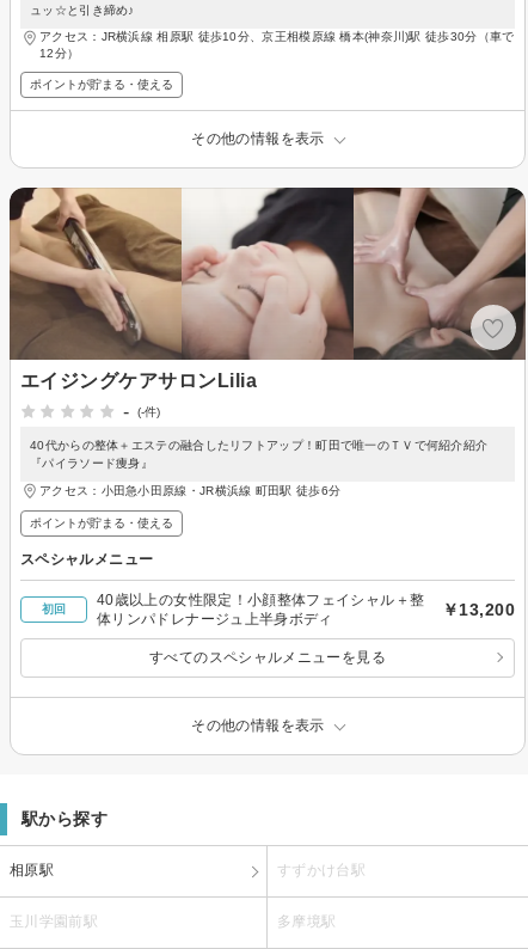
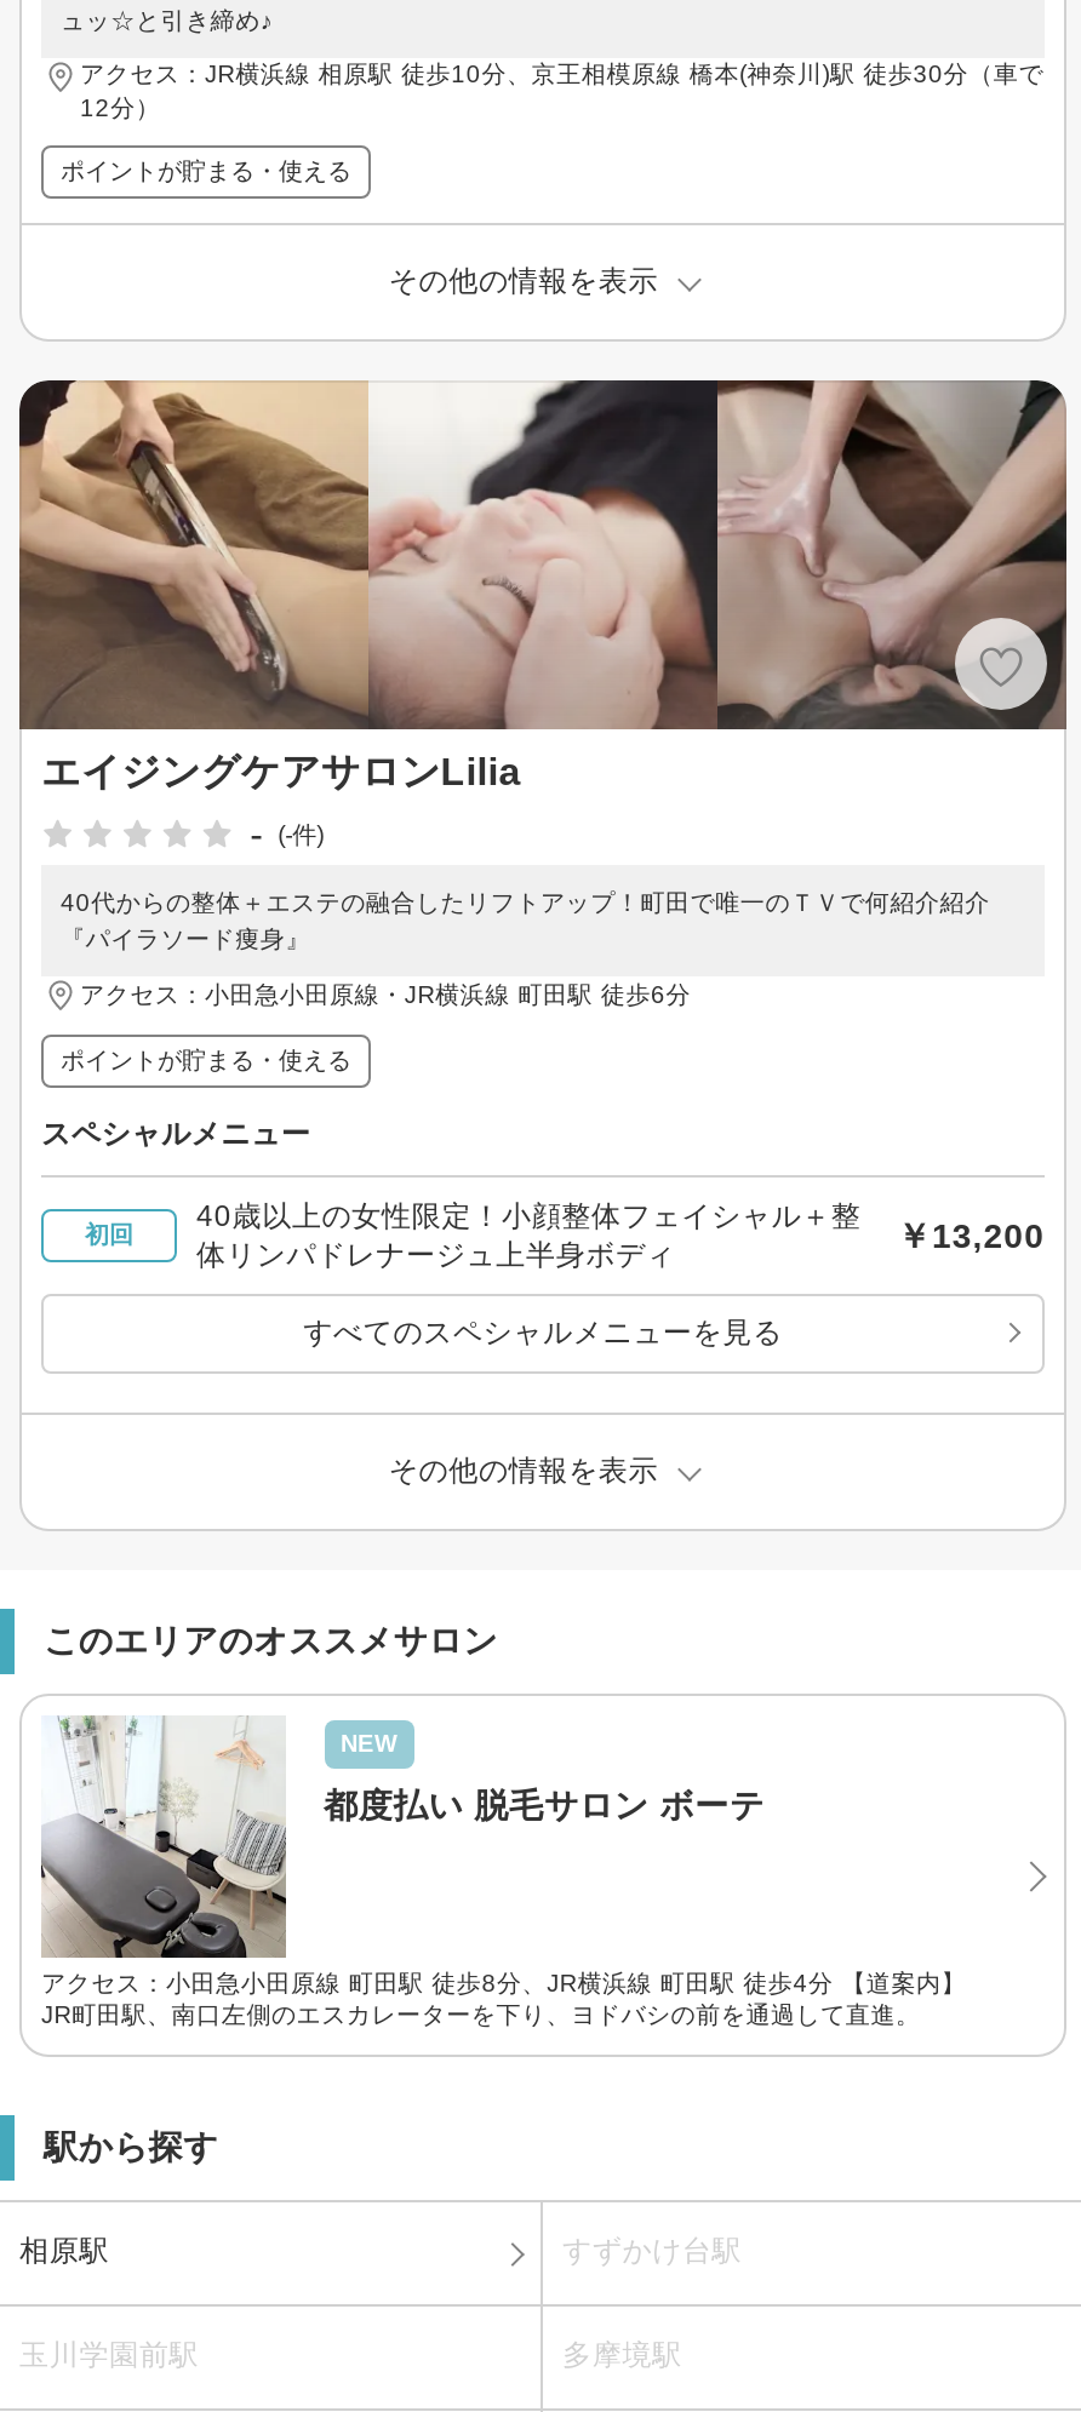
none -> [39,1620,764,1953] [image] | このエリアのオススメサロン | NEW | 都度払い 脱毛サロン ボーテ
none -> [41,1970,966,2028] アクセス：小田急小田原線 町田駅 徒歩8分、JR横浜線 町田駅 徒歩4分 【道案内】 | JR町田駅、南口左側のエスカレーターを下り、ヨドバシの前を通過して直進。

